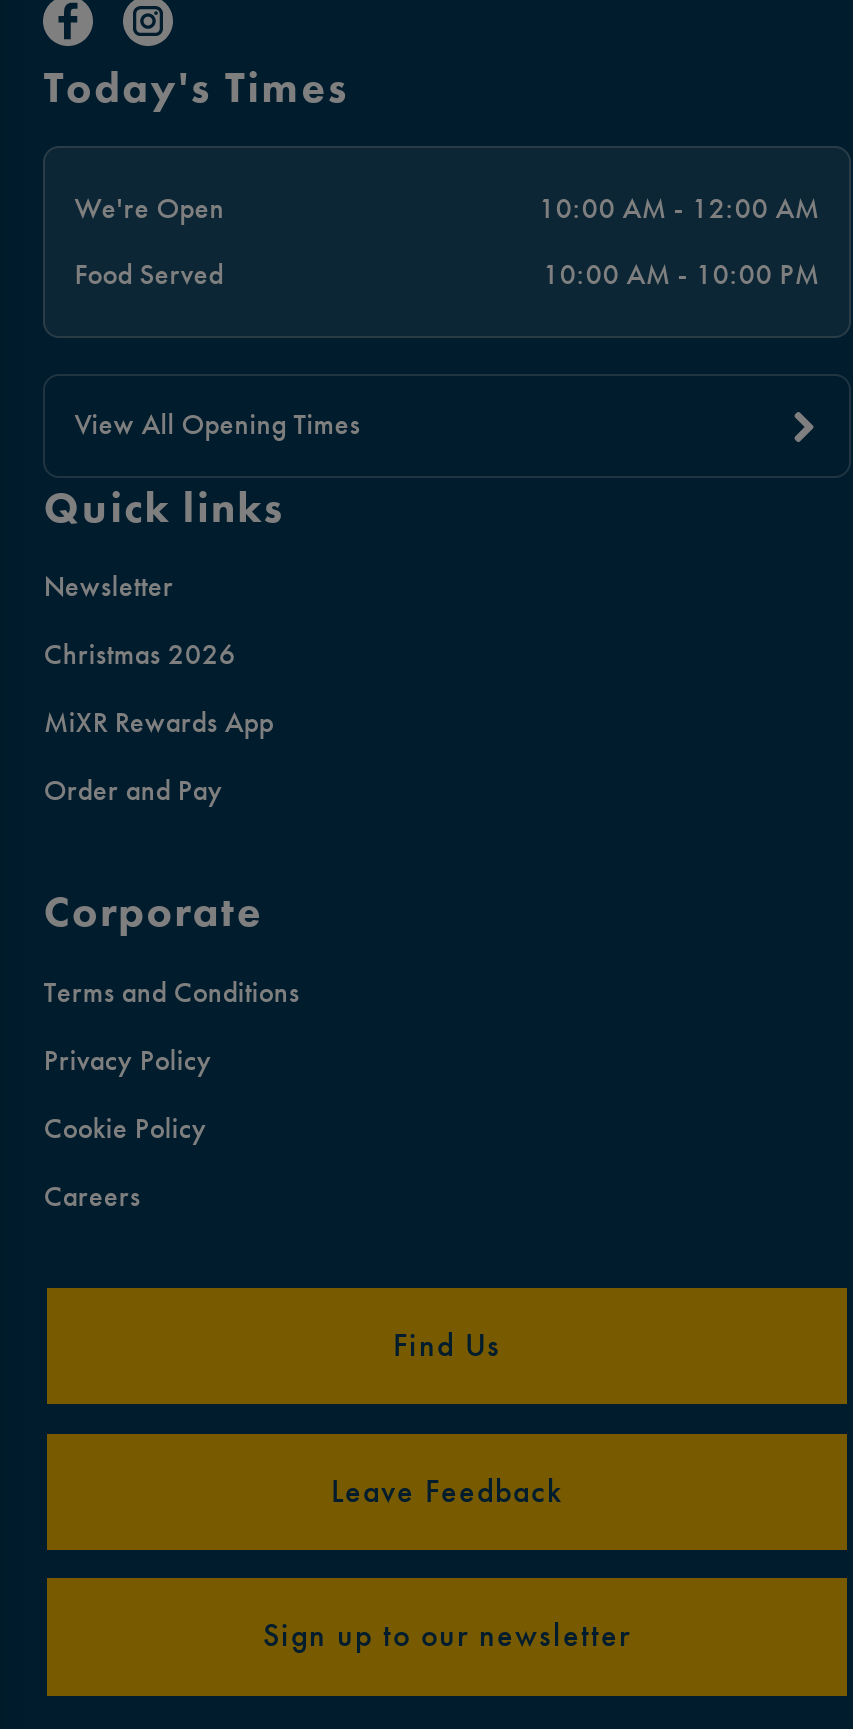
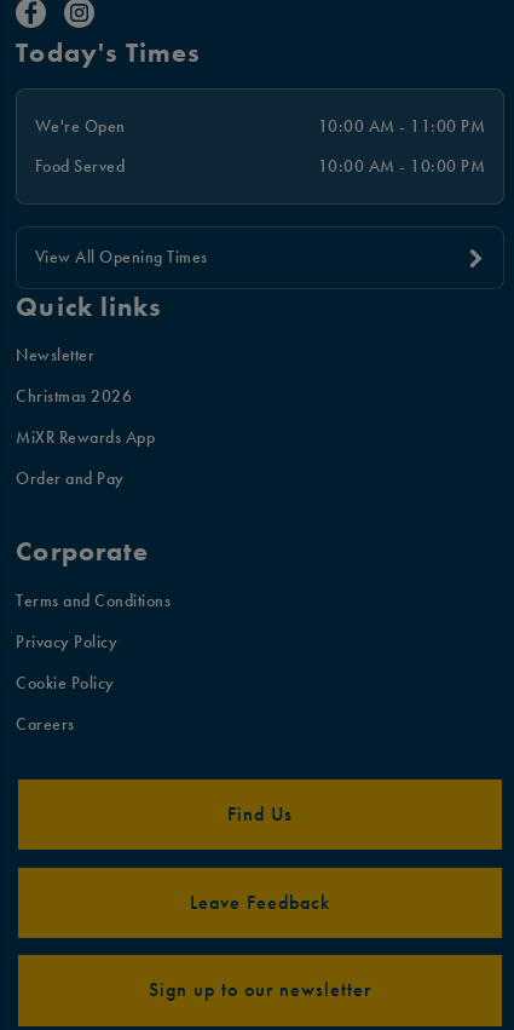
[538,191,819,227] 10:00 AM - 12:00 AM -> [318,115,485,137] 10:00 AM - 11:00 PM

